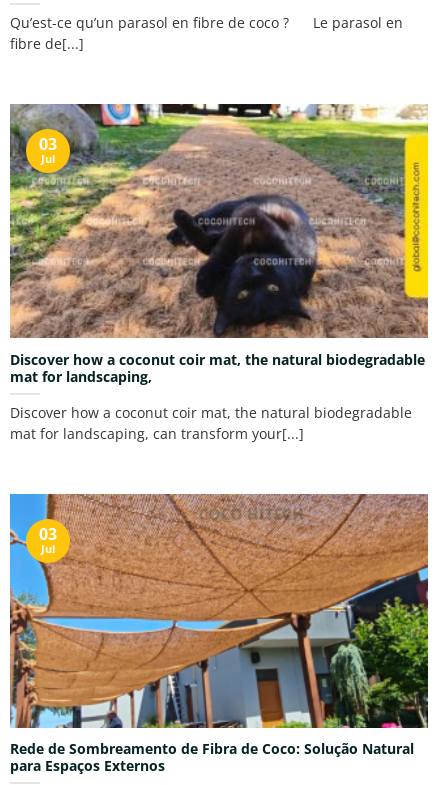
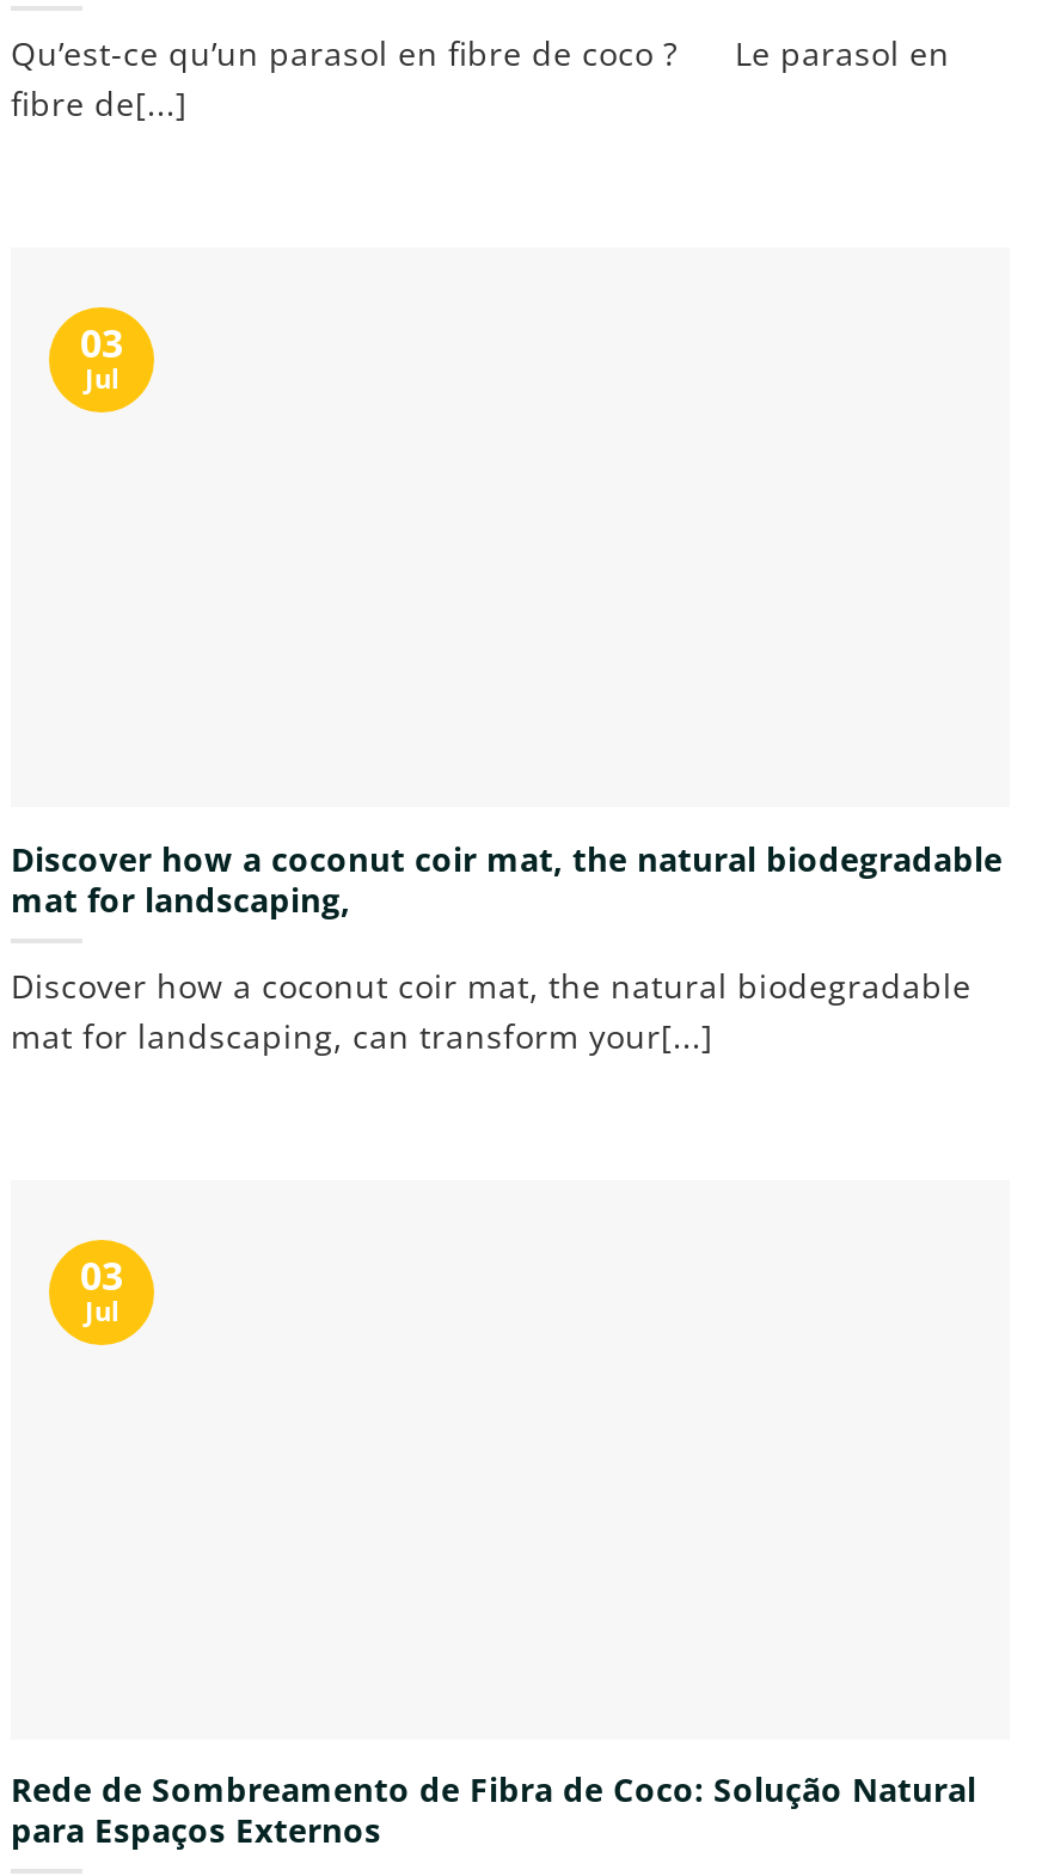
[9,103,429,339] [image] -> none
[9,493,429,729] [image] -> none

